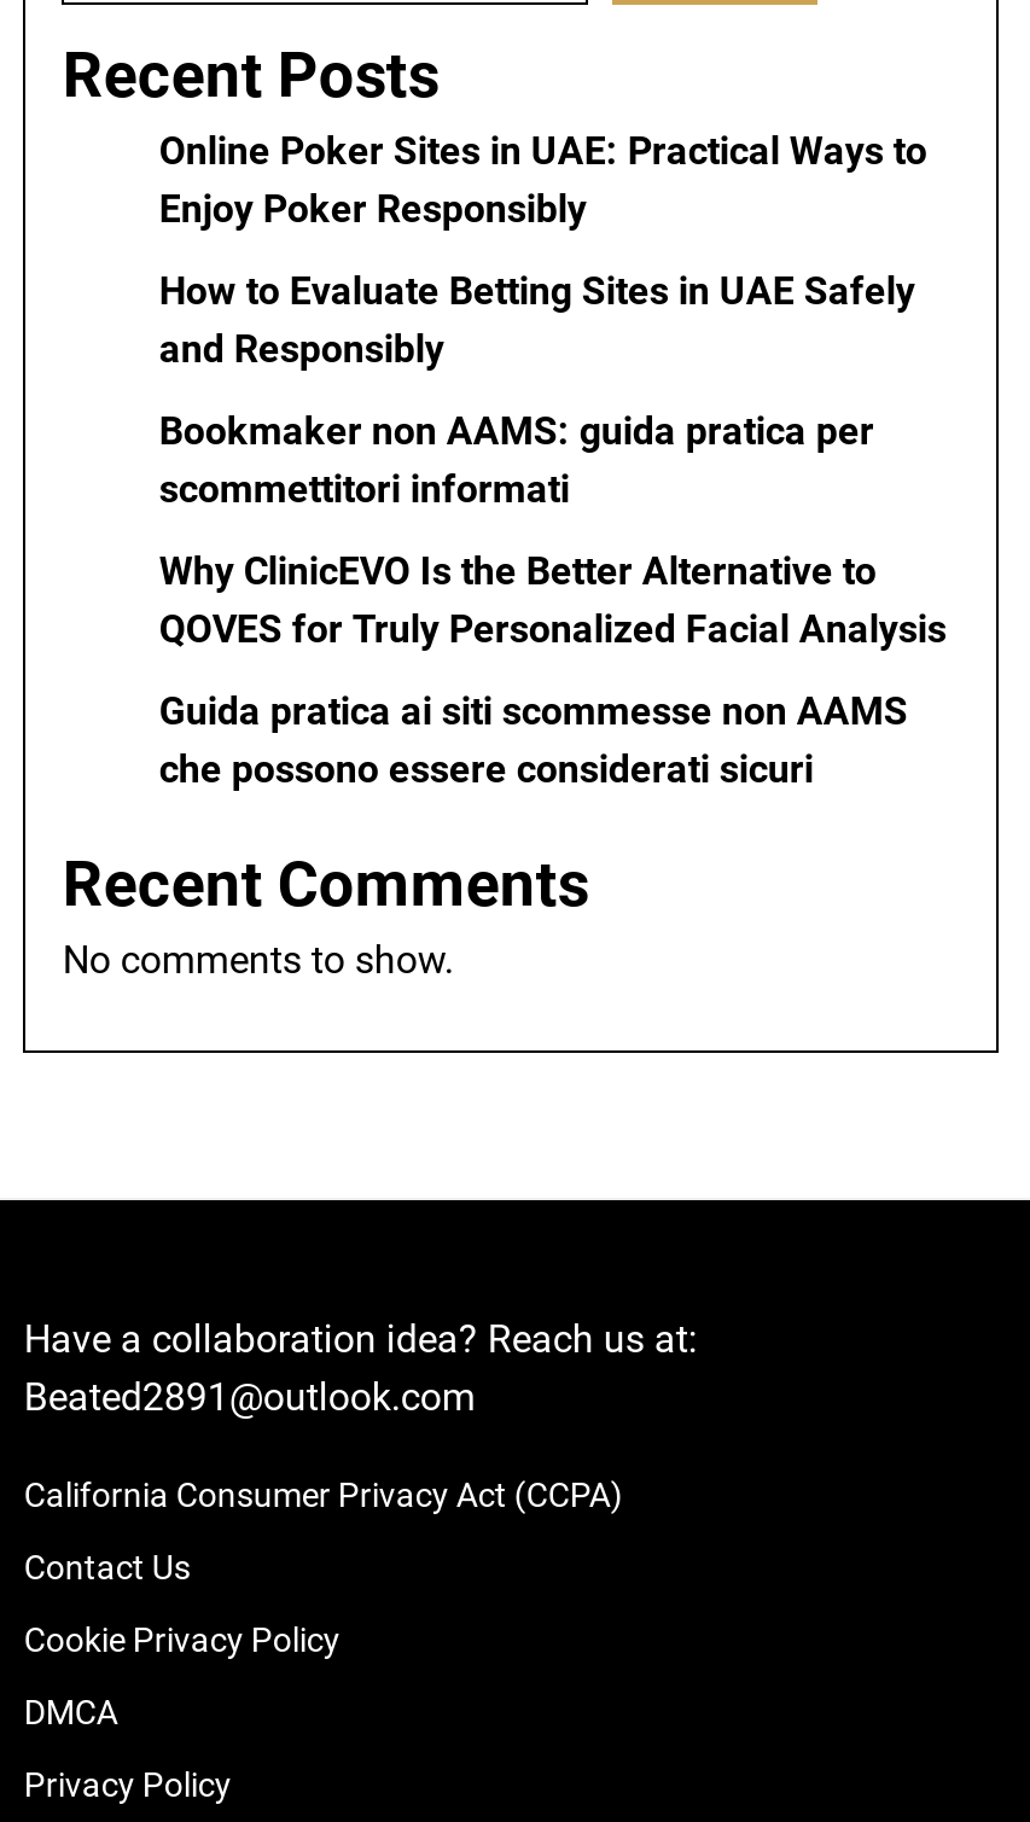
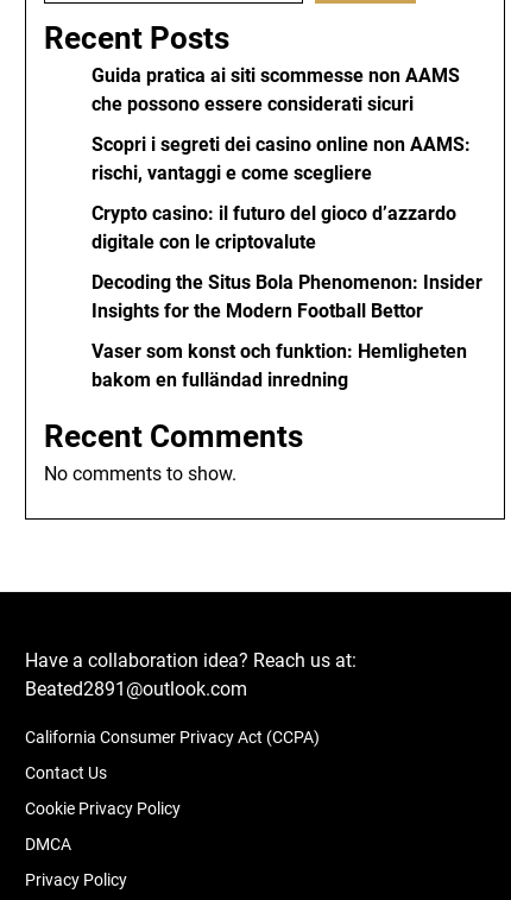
[159,128,946,652] Online Poker Sites in UAE: Practical Ways to | Enjoy Poker Responsibly | How to Evaluate Betting Sites in UAE Safely | and Responsibly | Bookmaker non AAMS: guida pratica per | scommettitori informati | Why ClinicEVO Is the Better Alternative to | QOVES for Truly Personalized Facial Analysis -> none
moved [159,688,908,792] -> [92,64,460,115]: Guida pratica ai siti scommesse non AAMS | che possono essere considerati sicuri
none -> [92,133,483,391] Scopri i segreti dei casino online non AAMS: | rischi, vantaggi e come scegliere | Crypto casino: il futuro del gioco d’azzardo | digitale con le criptovalute | Decoding the Situs Bola Phenomenon: Insider | Insights for the Modern Football Bettor | Vaser som konst och funktion: Hemligheten | bakom en fulländad inredning

